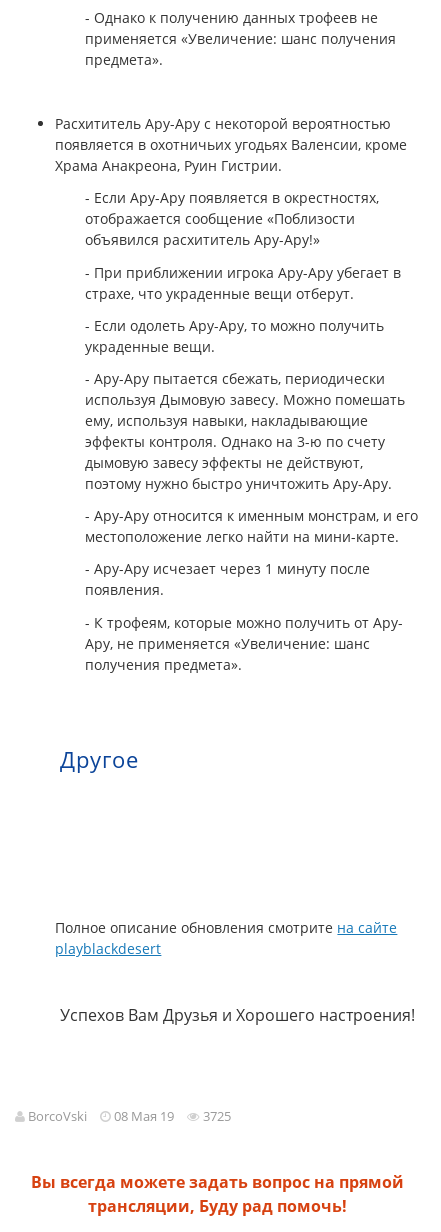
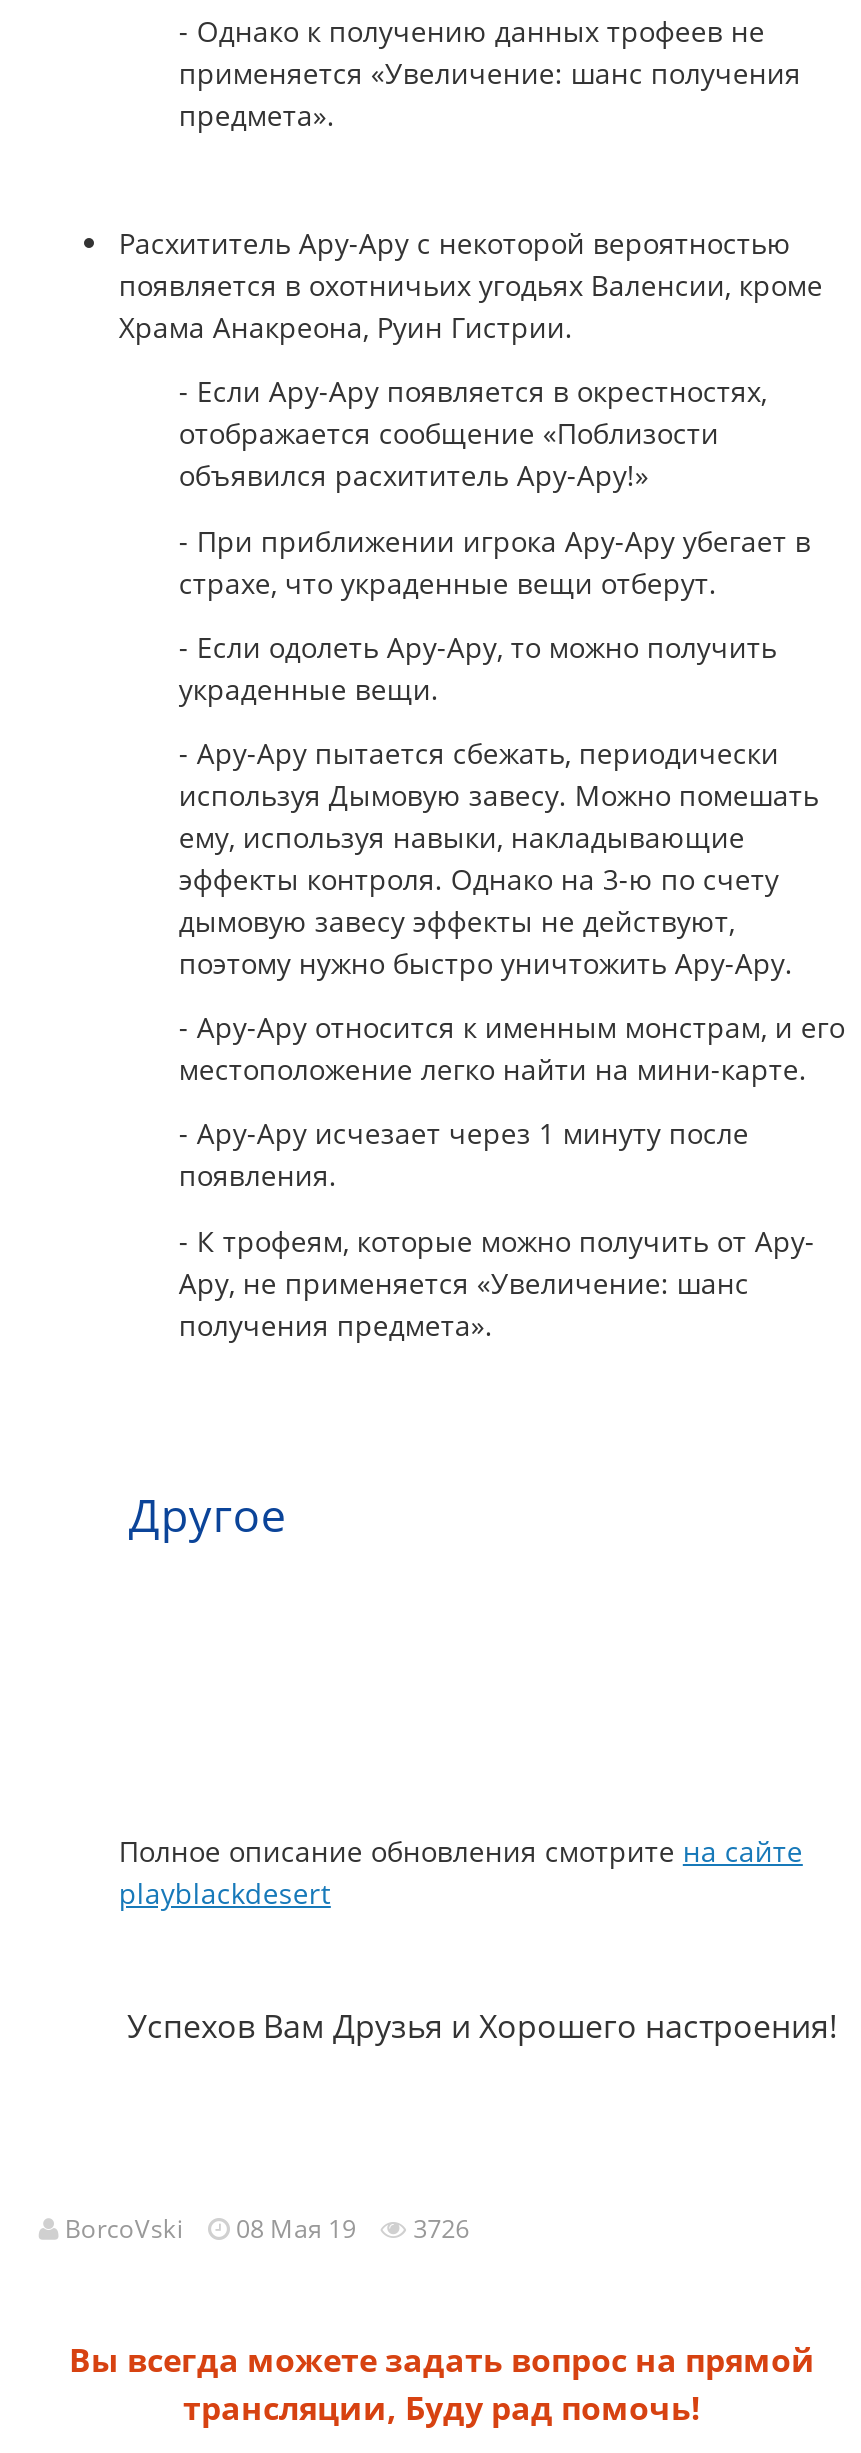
[28,1108,231,1125] BorcoVski 08 Мая 19 3725 -> [65,2212,469,2246] BorcoVski 08 Мая 19 3726

